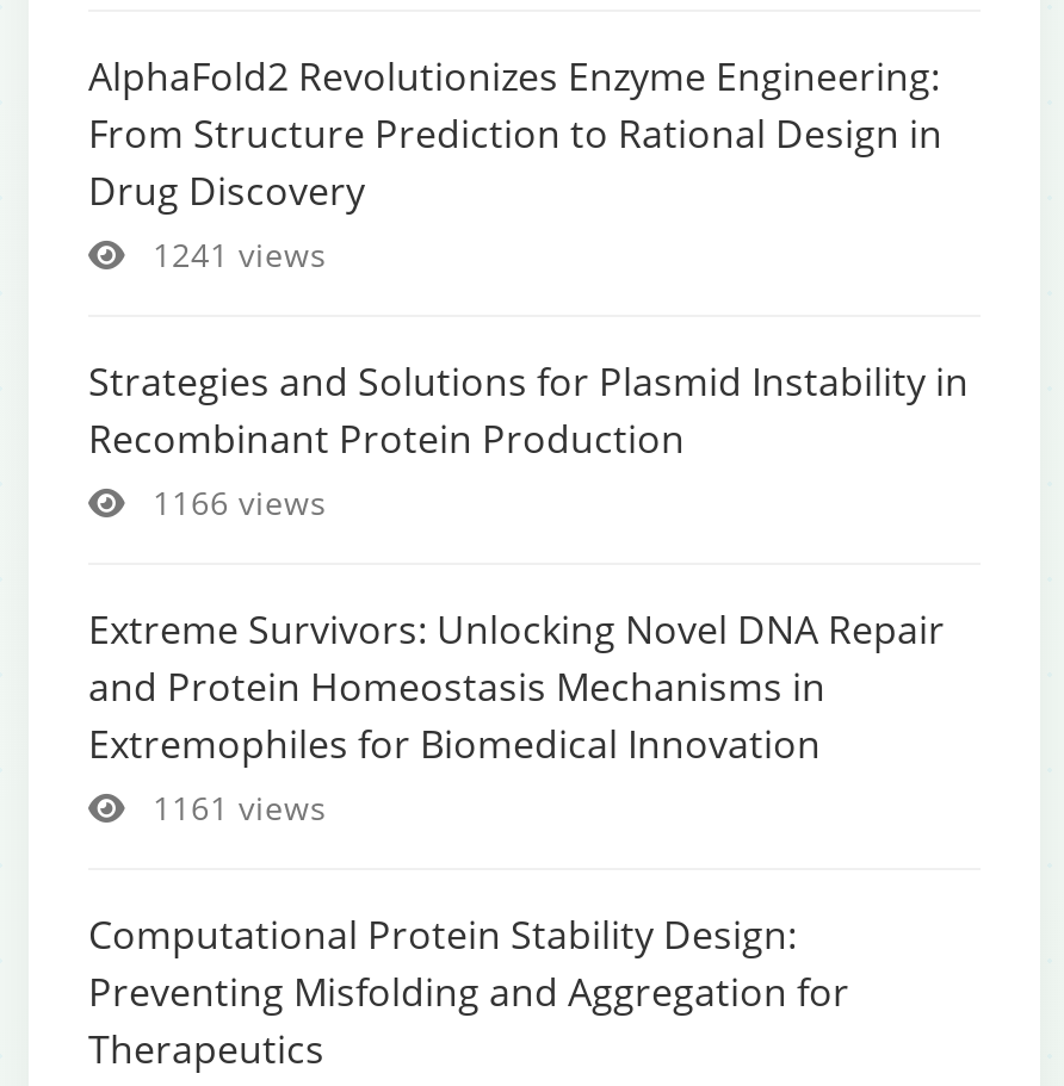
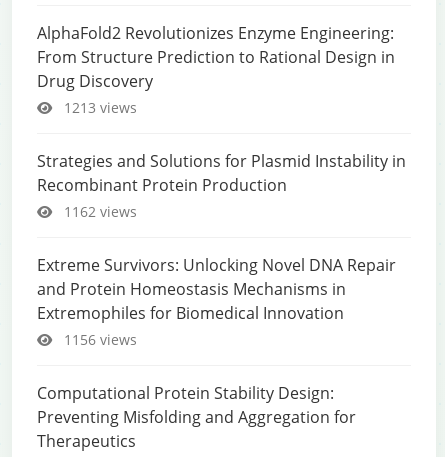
[143,232,327,277] 1241 views -> [60,98,137,117] 1213 views
[143,480,327,525] 1166 views -> [60,202,137,221] 1162 views
[143,785,327,830] 1161 views -> [60,330,137,349] 1156 views

